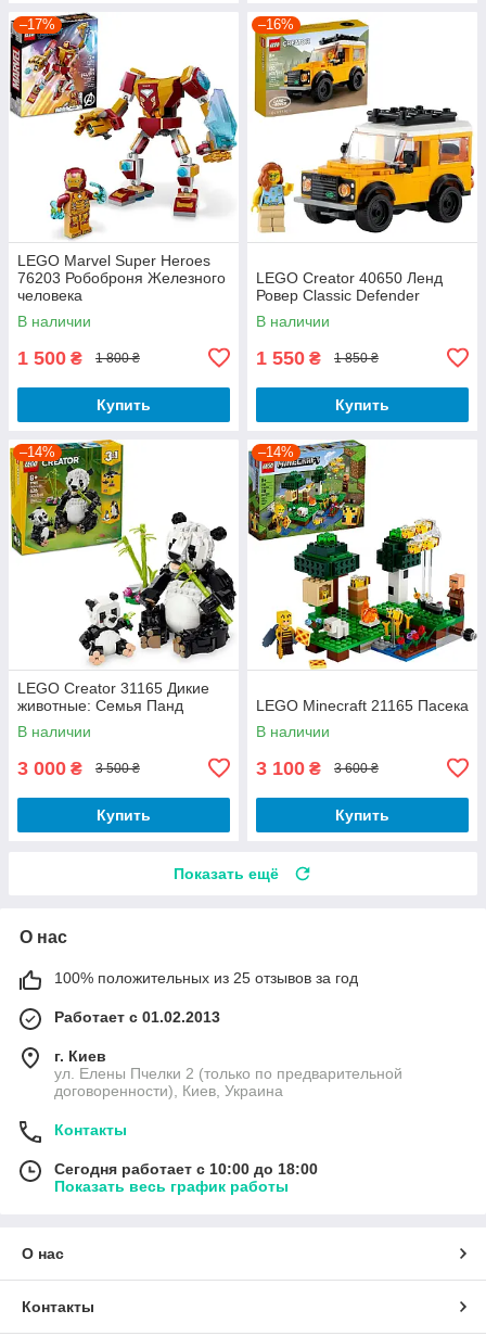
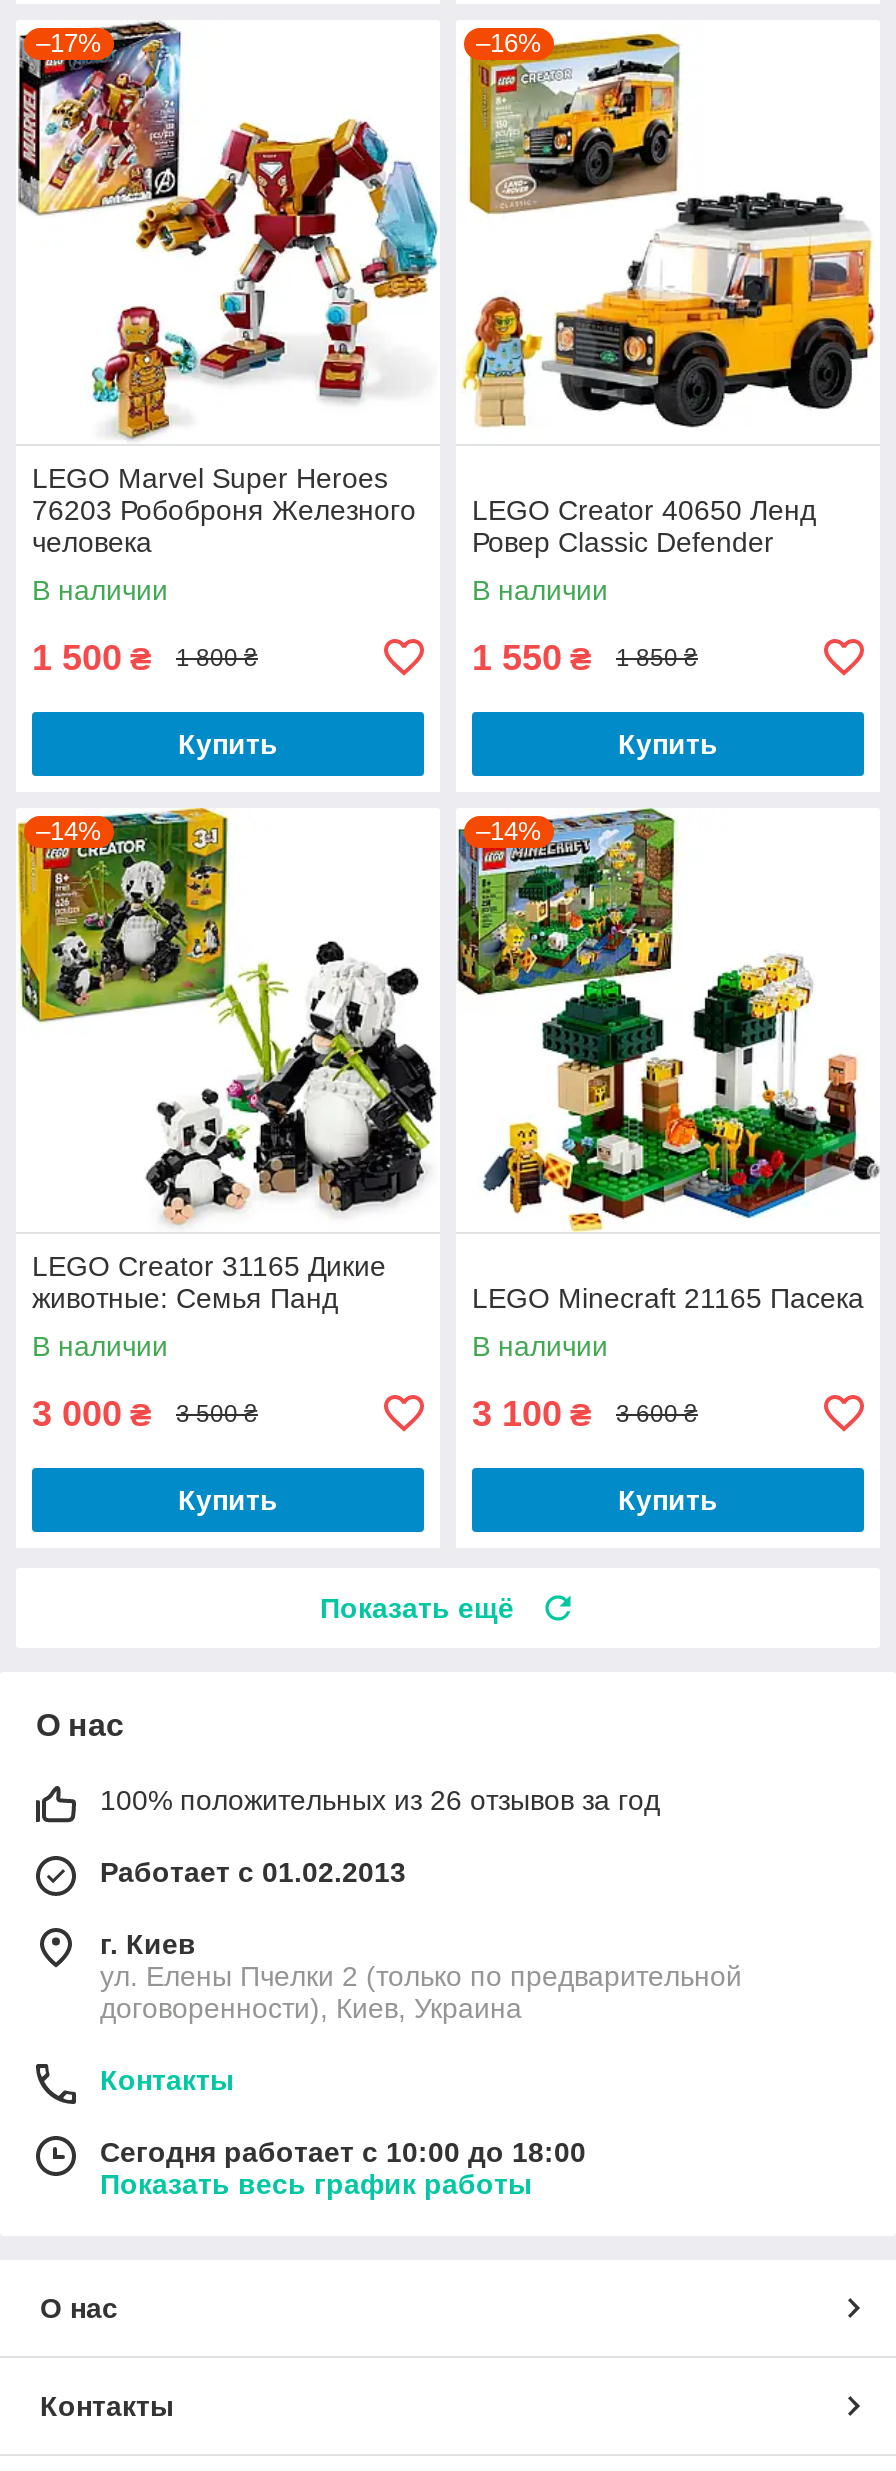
[54,969,358,986] 100% положительных из 25 отзывов за год -> [100,1783,660,1815] 100% положительных из 26 отзывов за год

